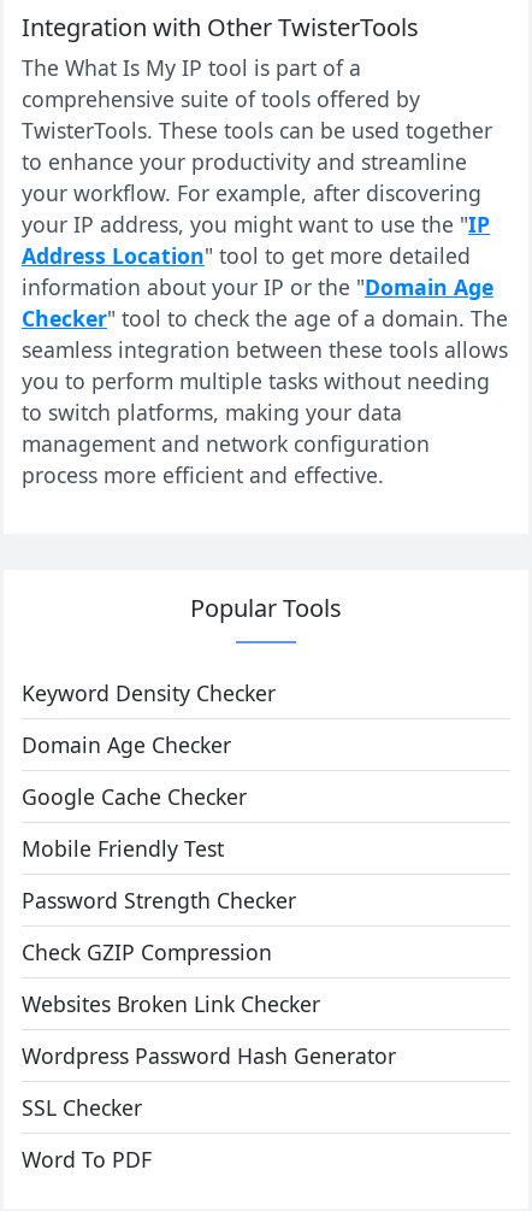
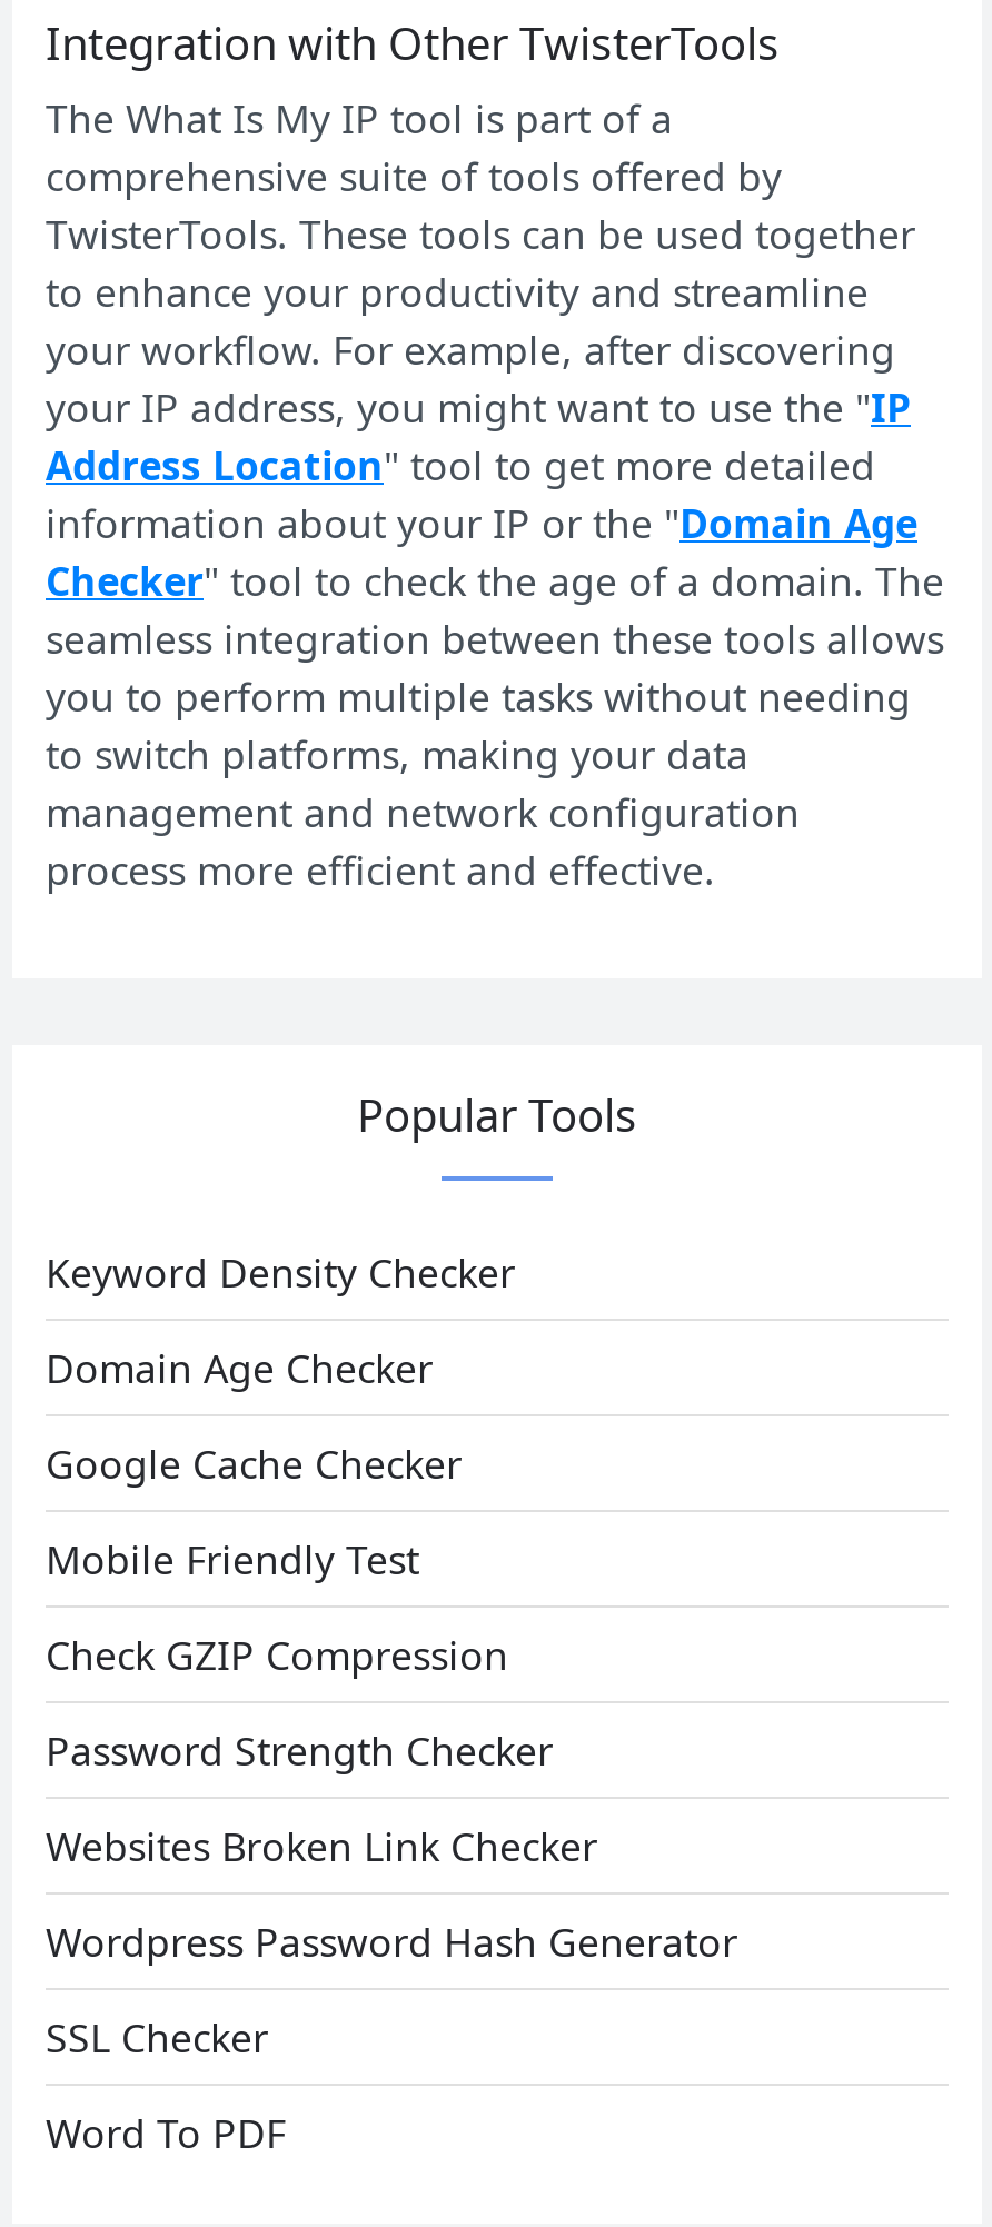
moved [22,885,296,914] -> [46,1723,553,1776]: Password Strength Checker
moved [22,937,272,966] -> [46,1627,508,1681]: Check GZIP Compression

